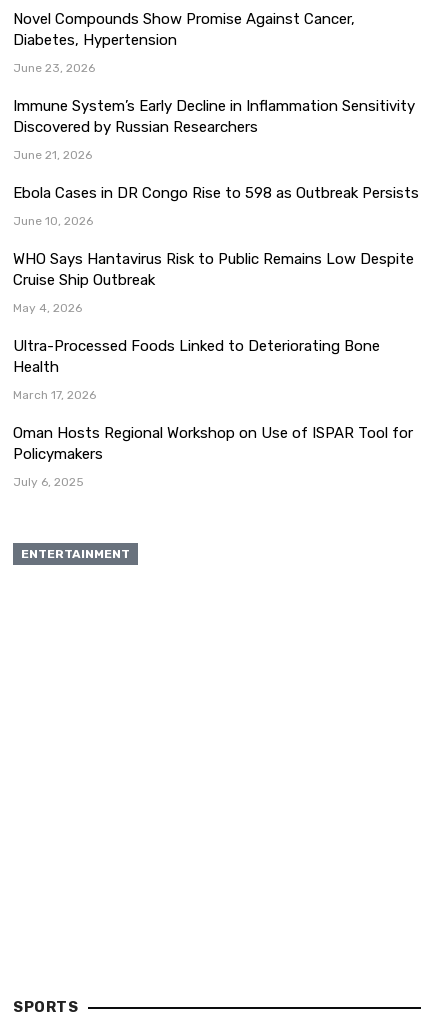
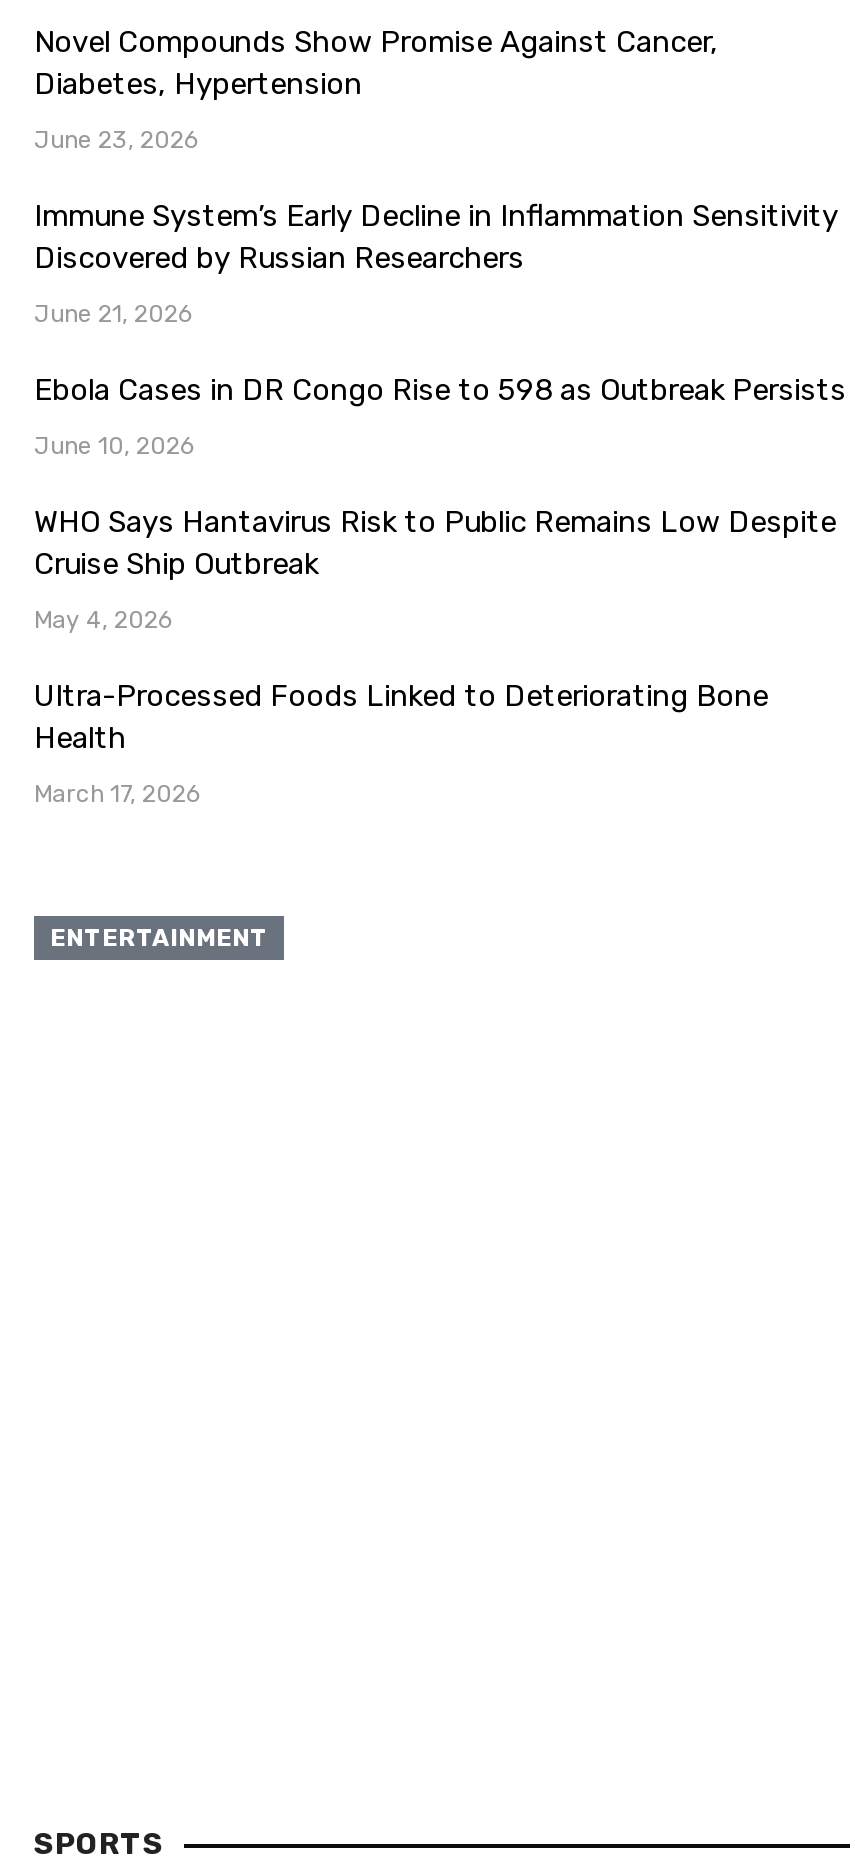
[13,424,413,489] Oman Hosts Regional Workshop on Use of ISPAR Tool for | Policymakers | July 6, 2025 -> none

